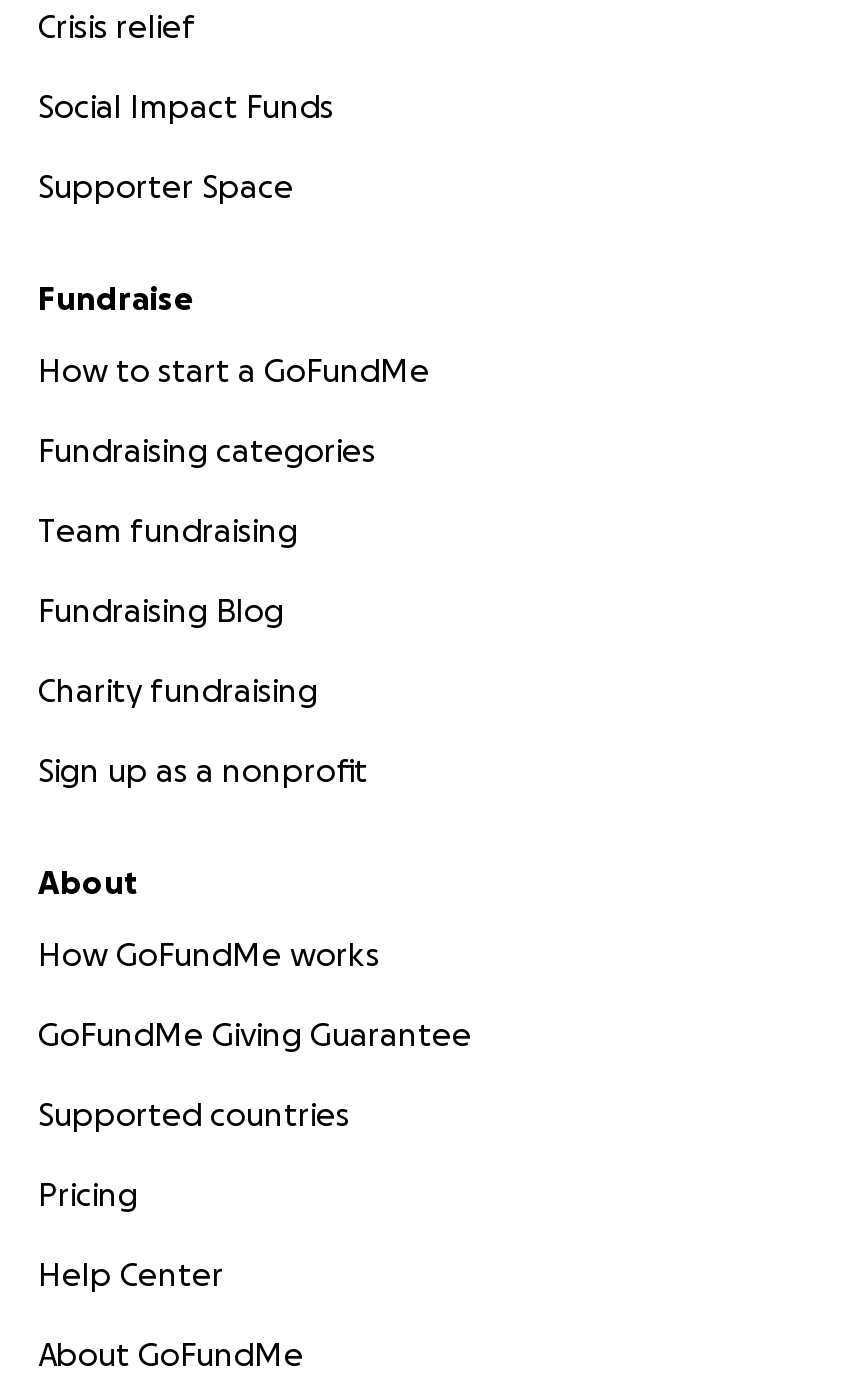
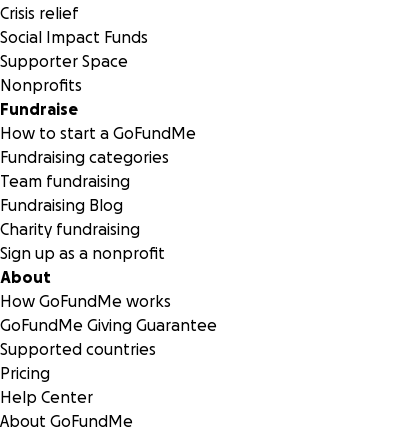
none -> [0,76,82,94] Nonprofits

